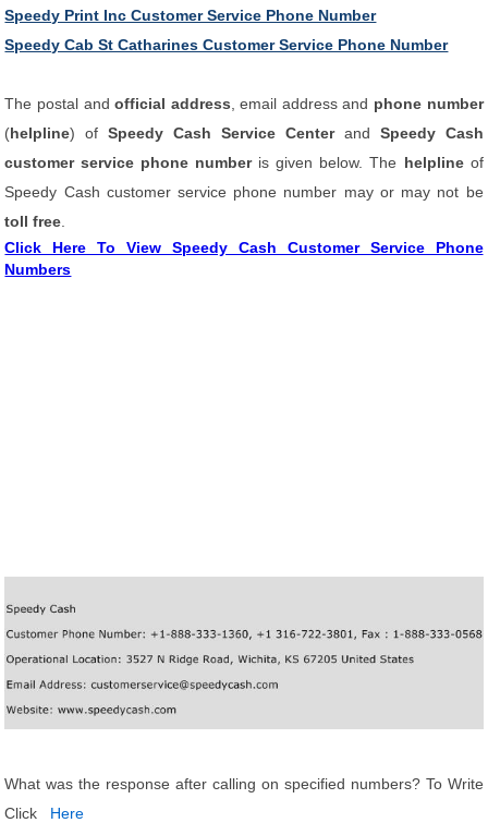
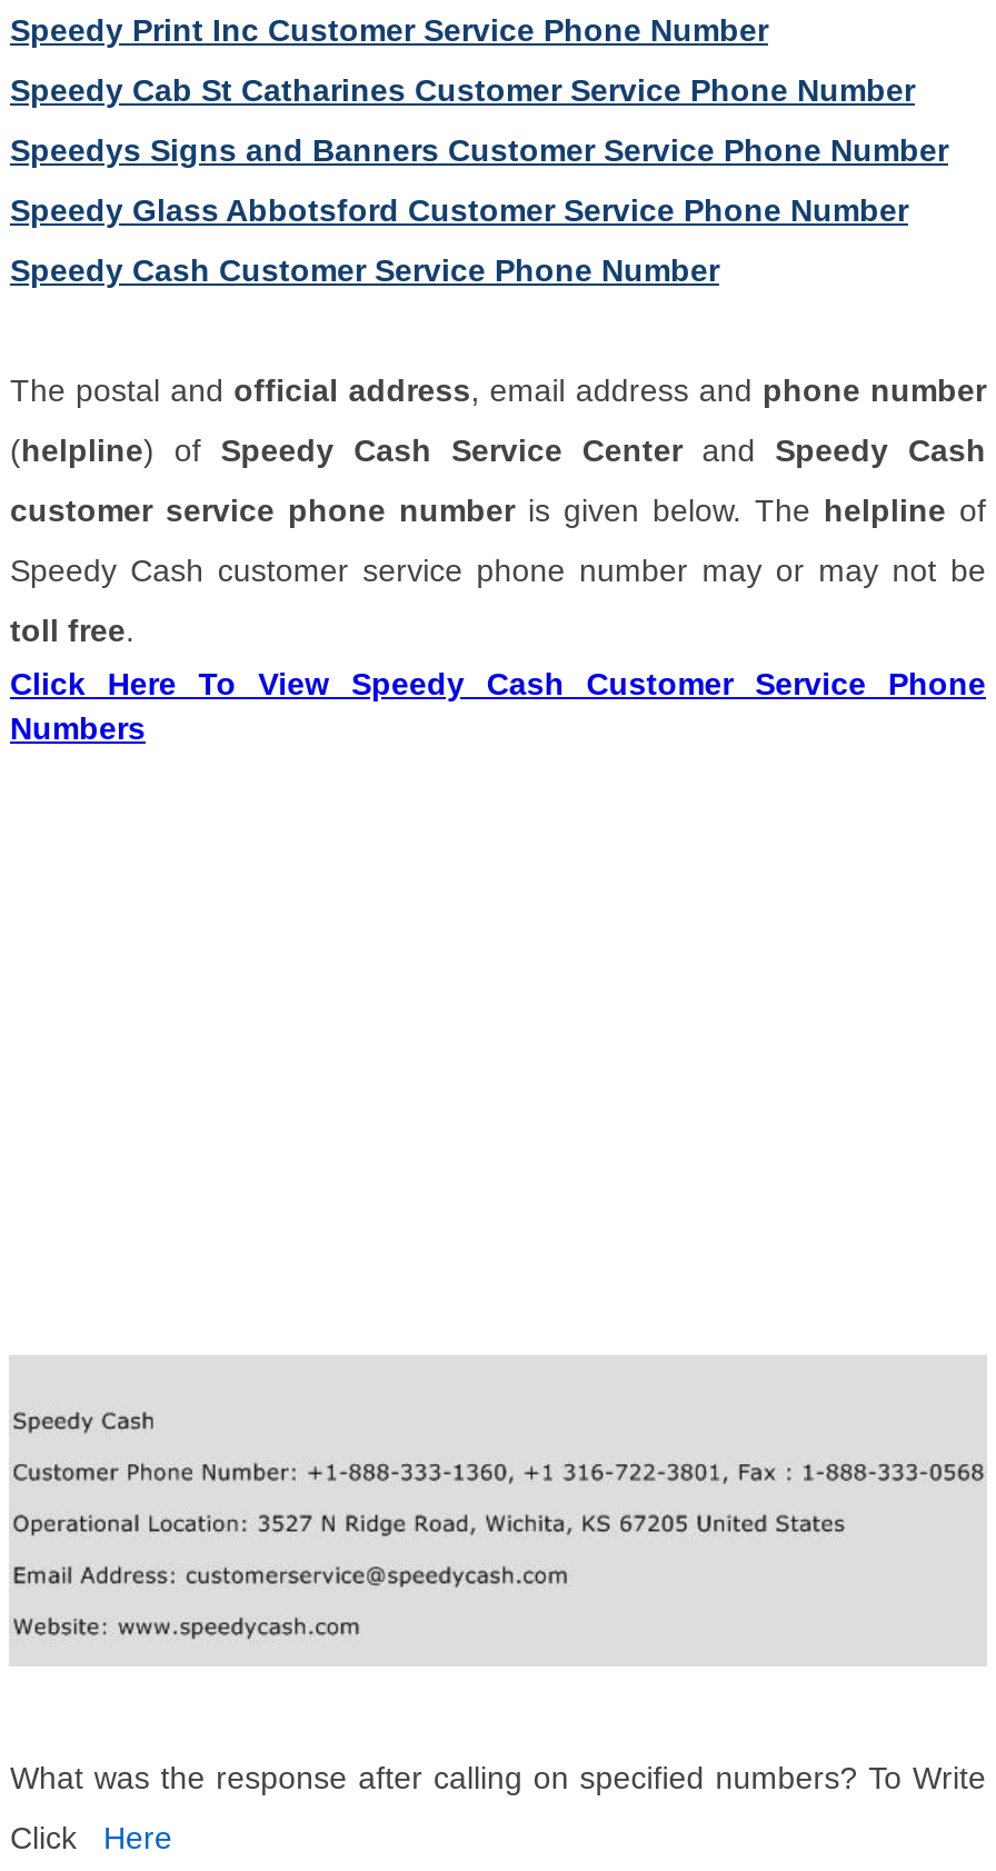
none -> [10,132,948,288] Speedys Signs and Banners Customer Service Phone Number | Speedy Glass Abbotsford Customer Service Phone Number | Speedy Cash Customer Service Phone Number

